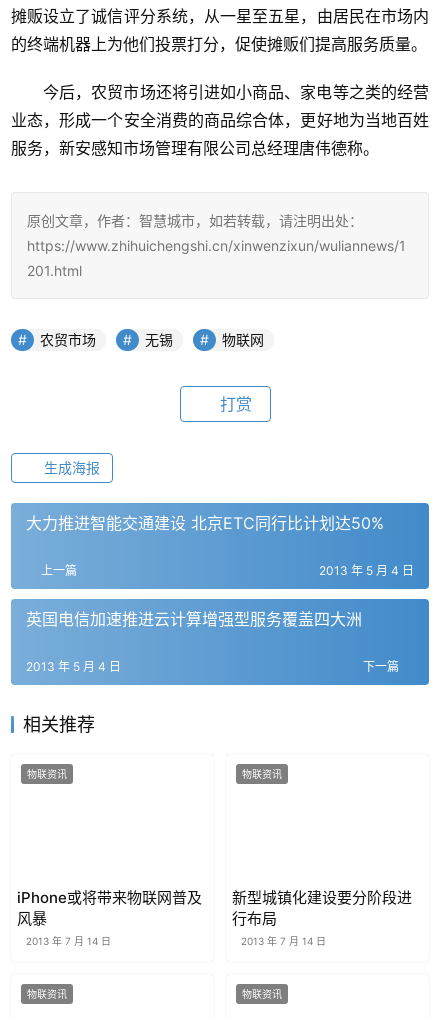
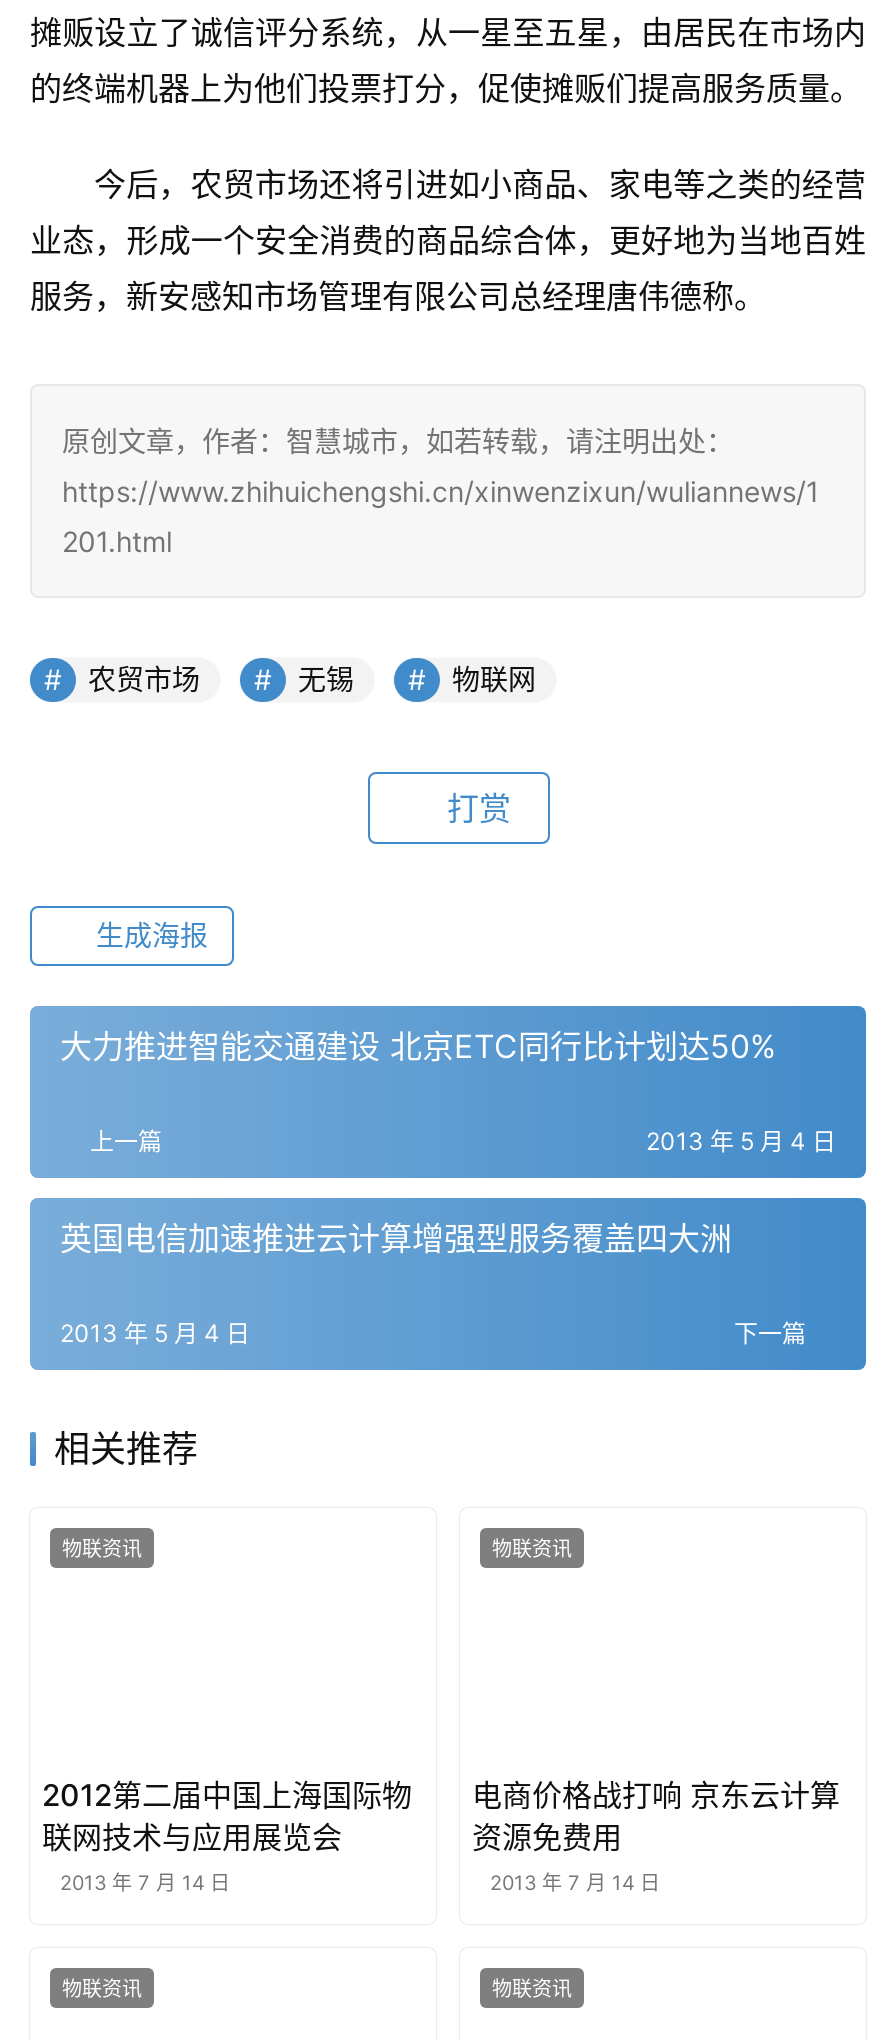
[17,888,202,928] iPhone或将带来物联网普及 | 风暴 -> [42,1776,412,1856] 2012第二届中国上海国际物 | 联网技术与应用展览会
[232,888,412,928] 新型城镇化建设要分阶段进 | 行布局 -> [472,1776,840,1856] 电商价格战打响 京东云计算 | 资源免费用

